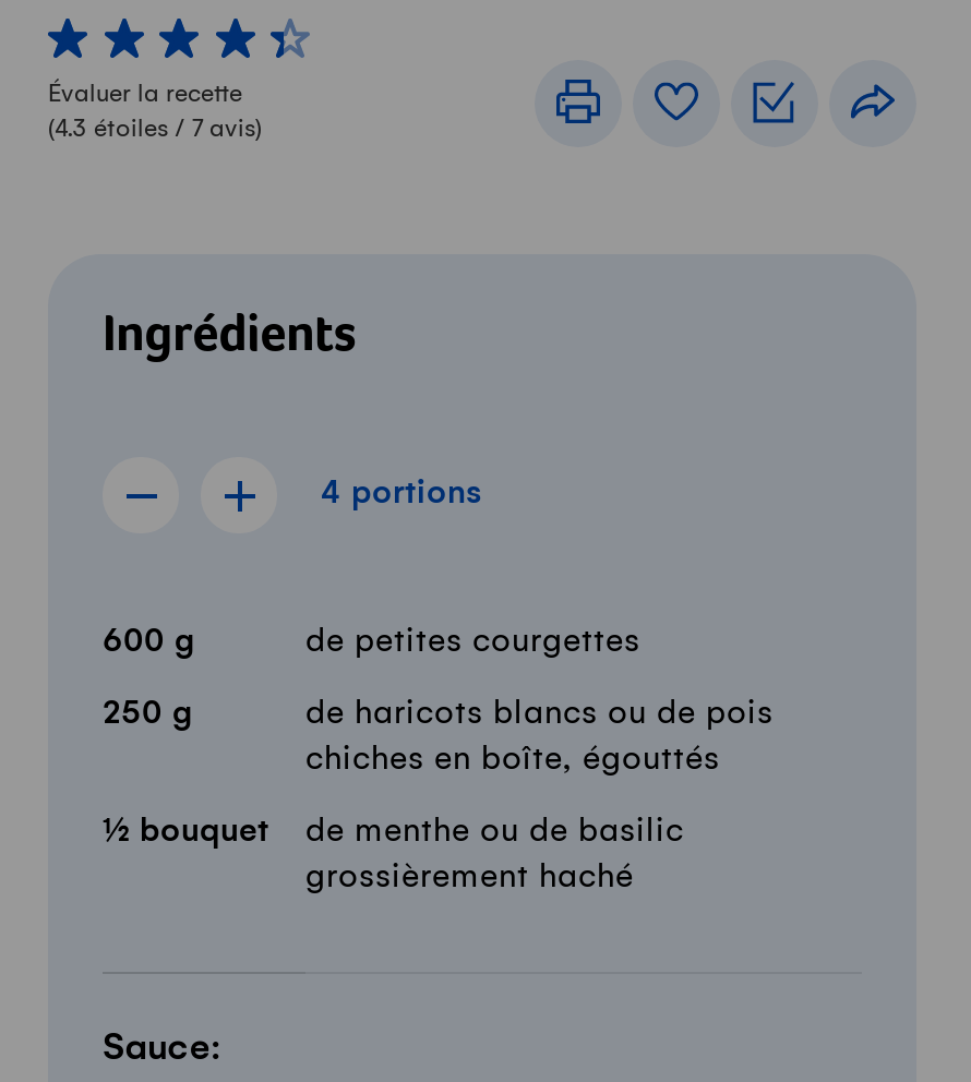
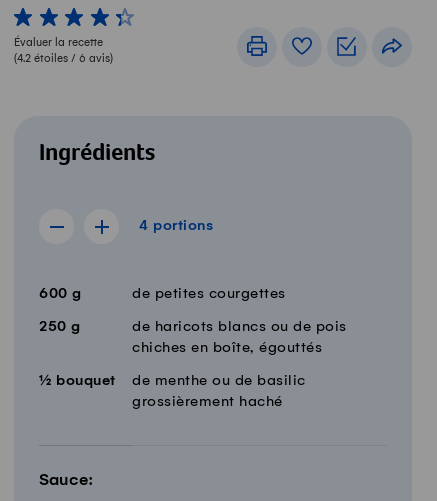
[48,116,262,142] (4.3 étoiles / 7 avis) -> [14,53,113,65] (4.2 étoiles / 6 avis)

